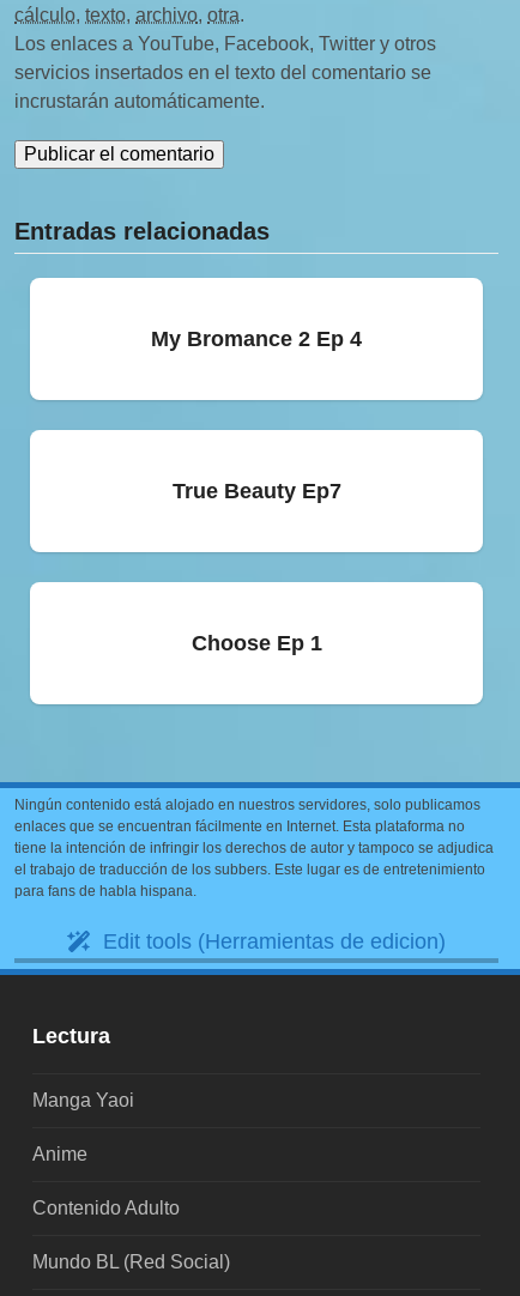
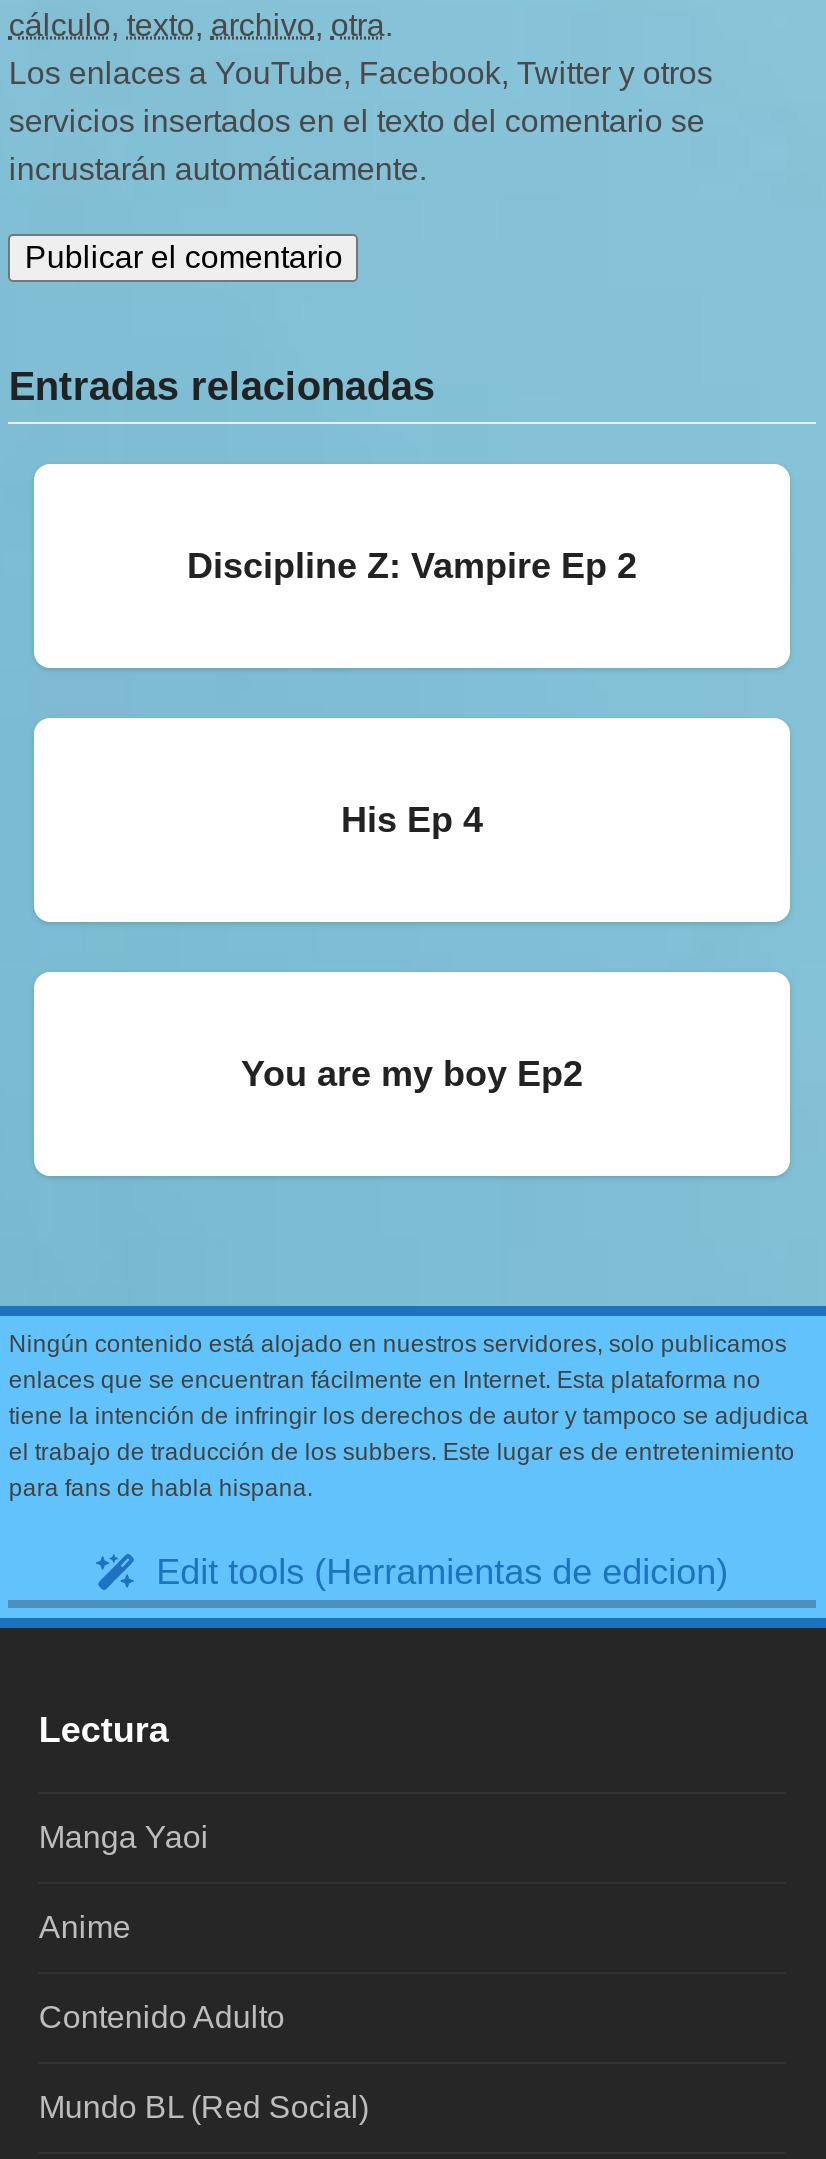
[151,327,362,351] My Bromance 2 Ep 4 -> [187,547,637,587] Discipline Z: Vampire Ep 2
[172,480,341,504] True Beauty Ep7 -> [341,801,483,841] His Ep 4
[191,632,322,656] Choose Ep 1 -> [241,1055,583,1095] You are my boy Ep2

